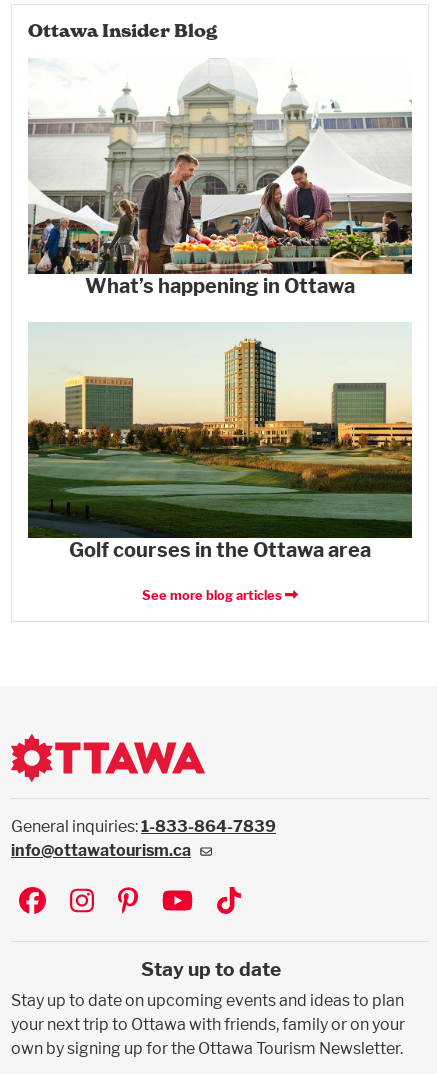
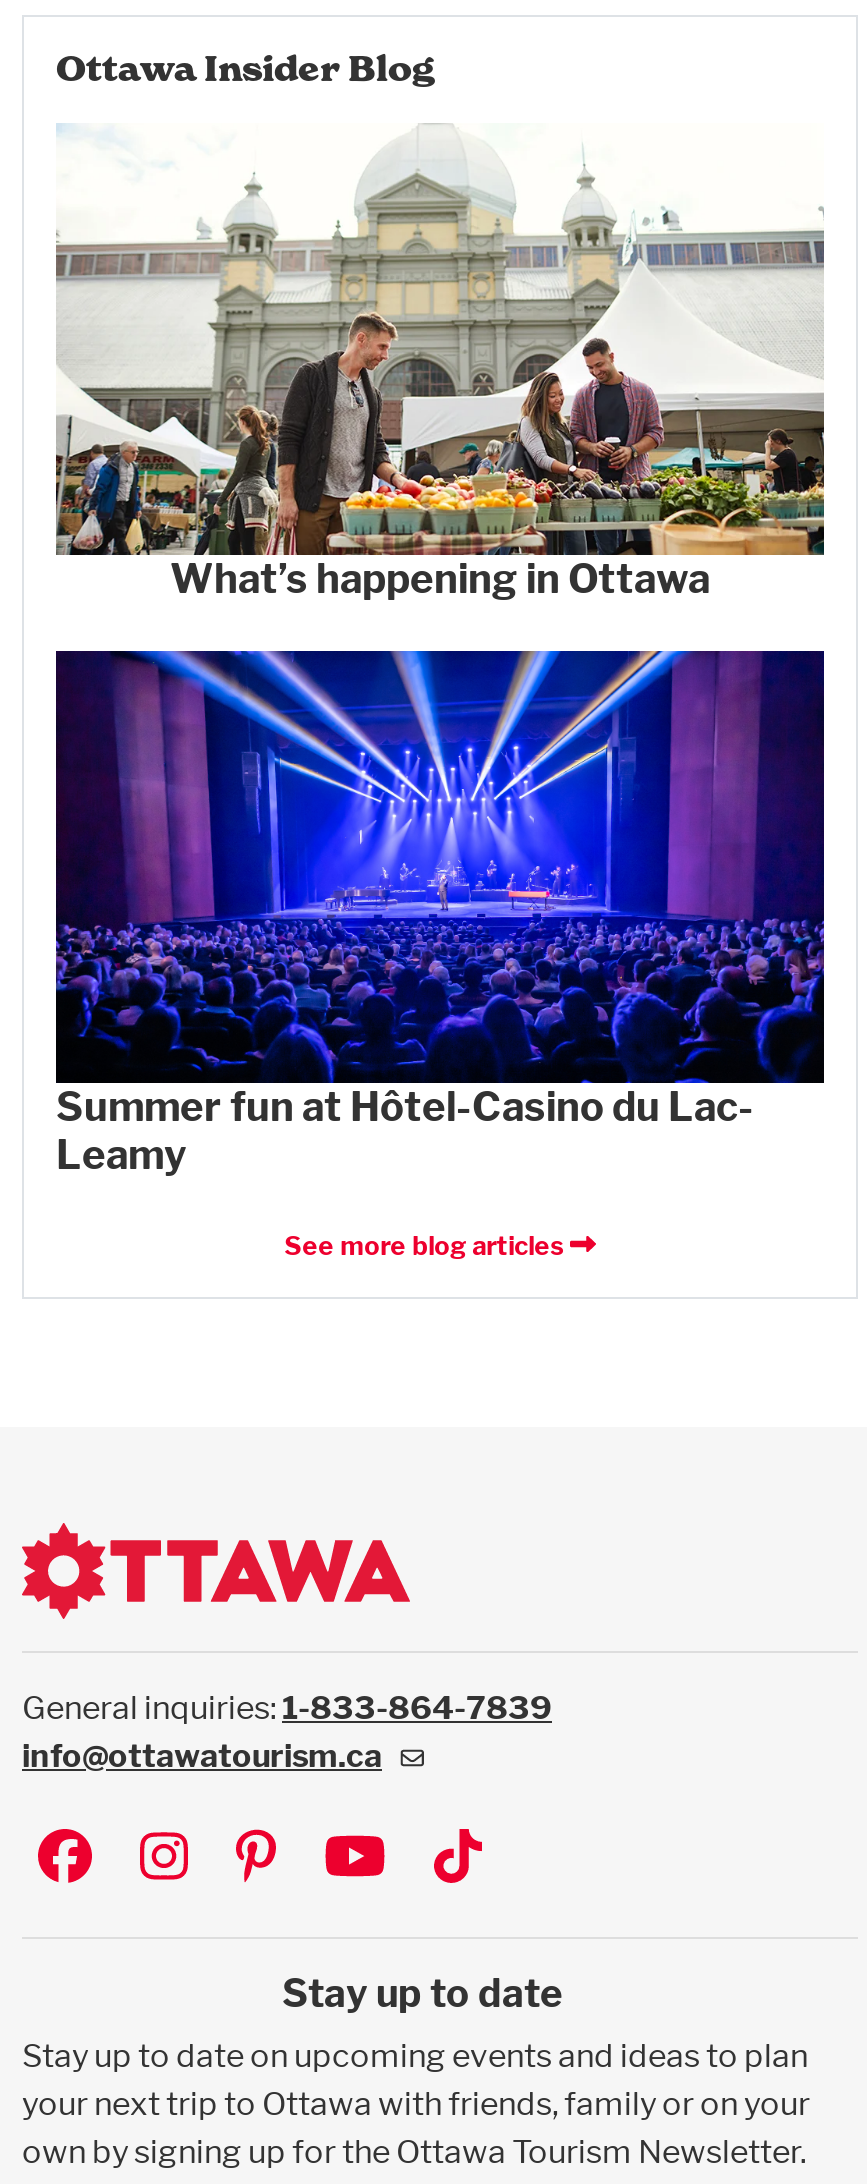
[27,322,413,562] [image] | Golf courses in the Ottawa area -> [54,649,826,1178] [image] | Summer fun at Hôtel-Casino du Lac- | Leamy

